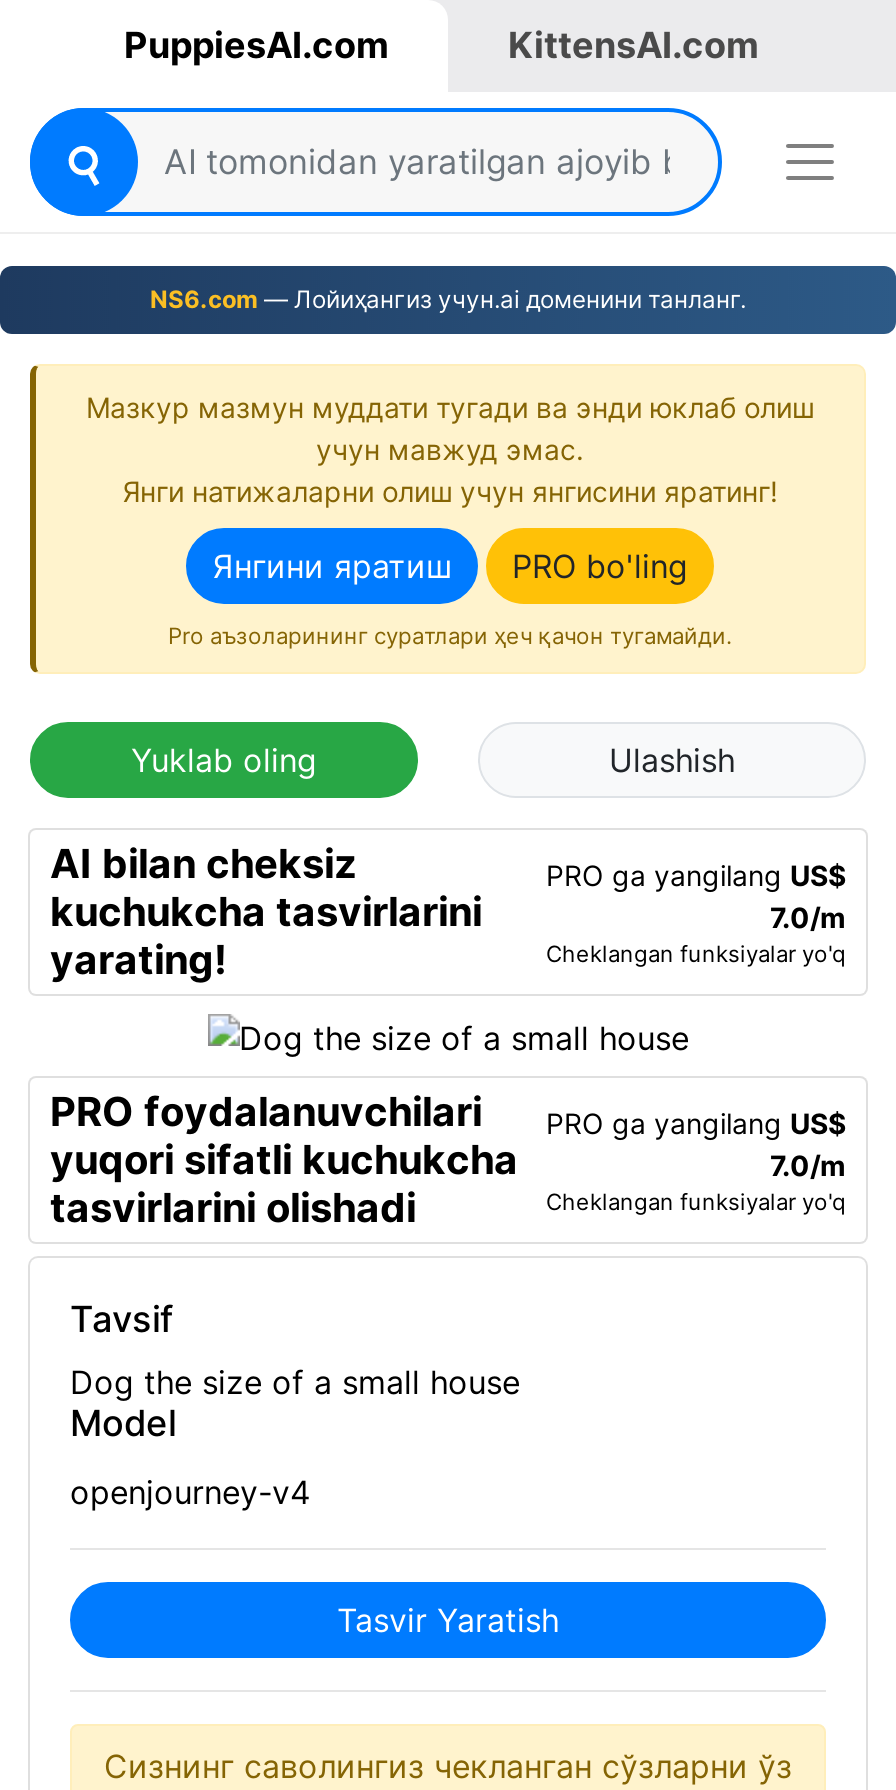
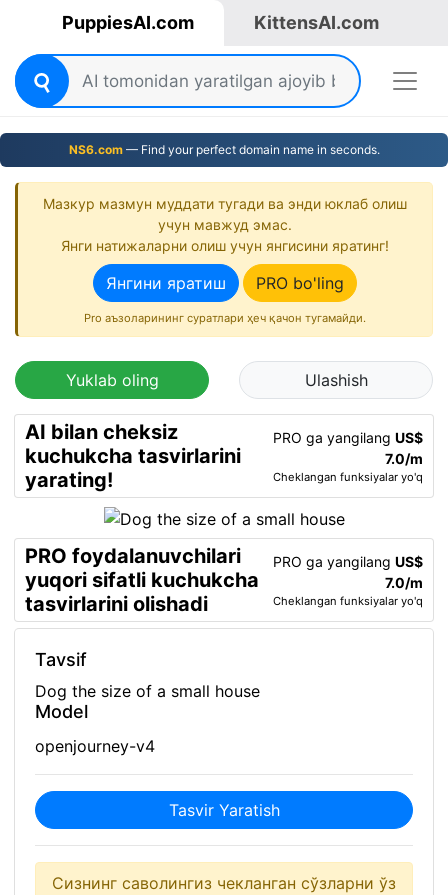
[150,284,746,314] NS6.com — Лойиҳангиз учун.ai доменини танланг. -> [68,142,379,157] NS6.com — Find your perfect domain name in seconds.

